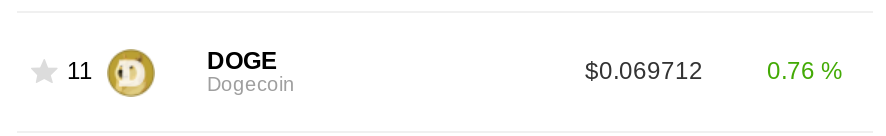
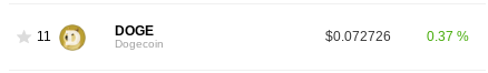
[585,58,703,86] $0.069712 -> [325,29,391,45] $0.072726
[767,58,843,86] 0.76 % -> [427,29,469,45] 0.37 %

